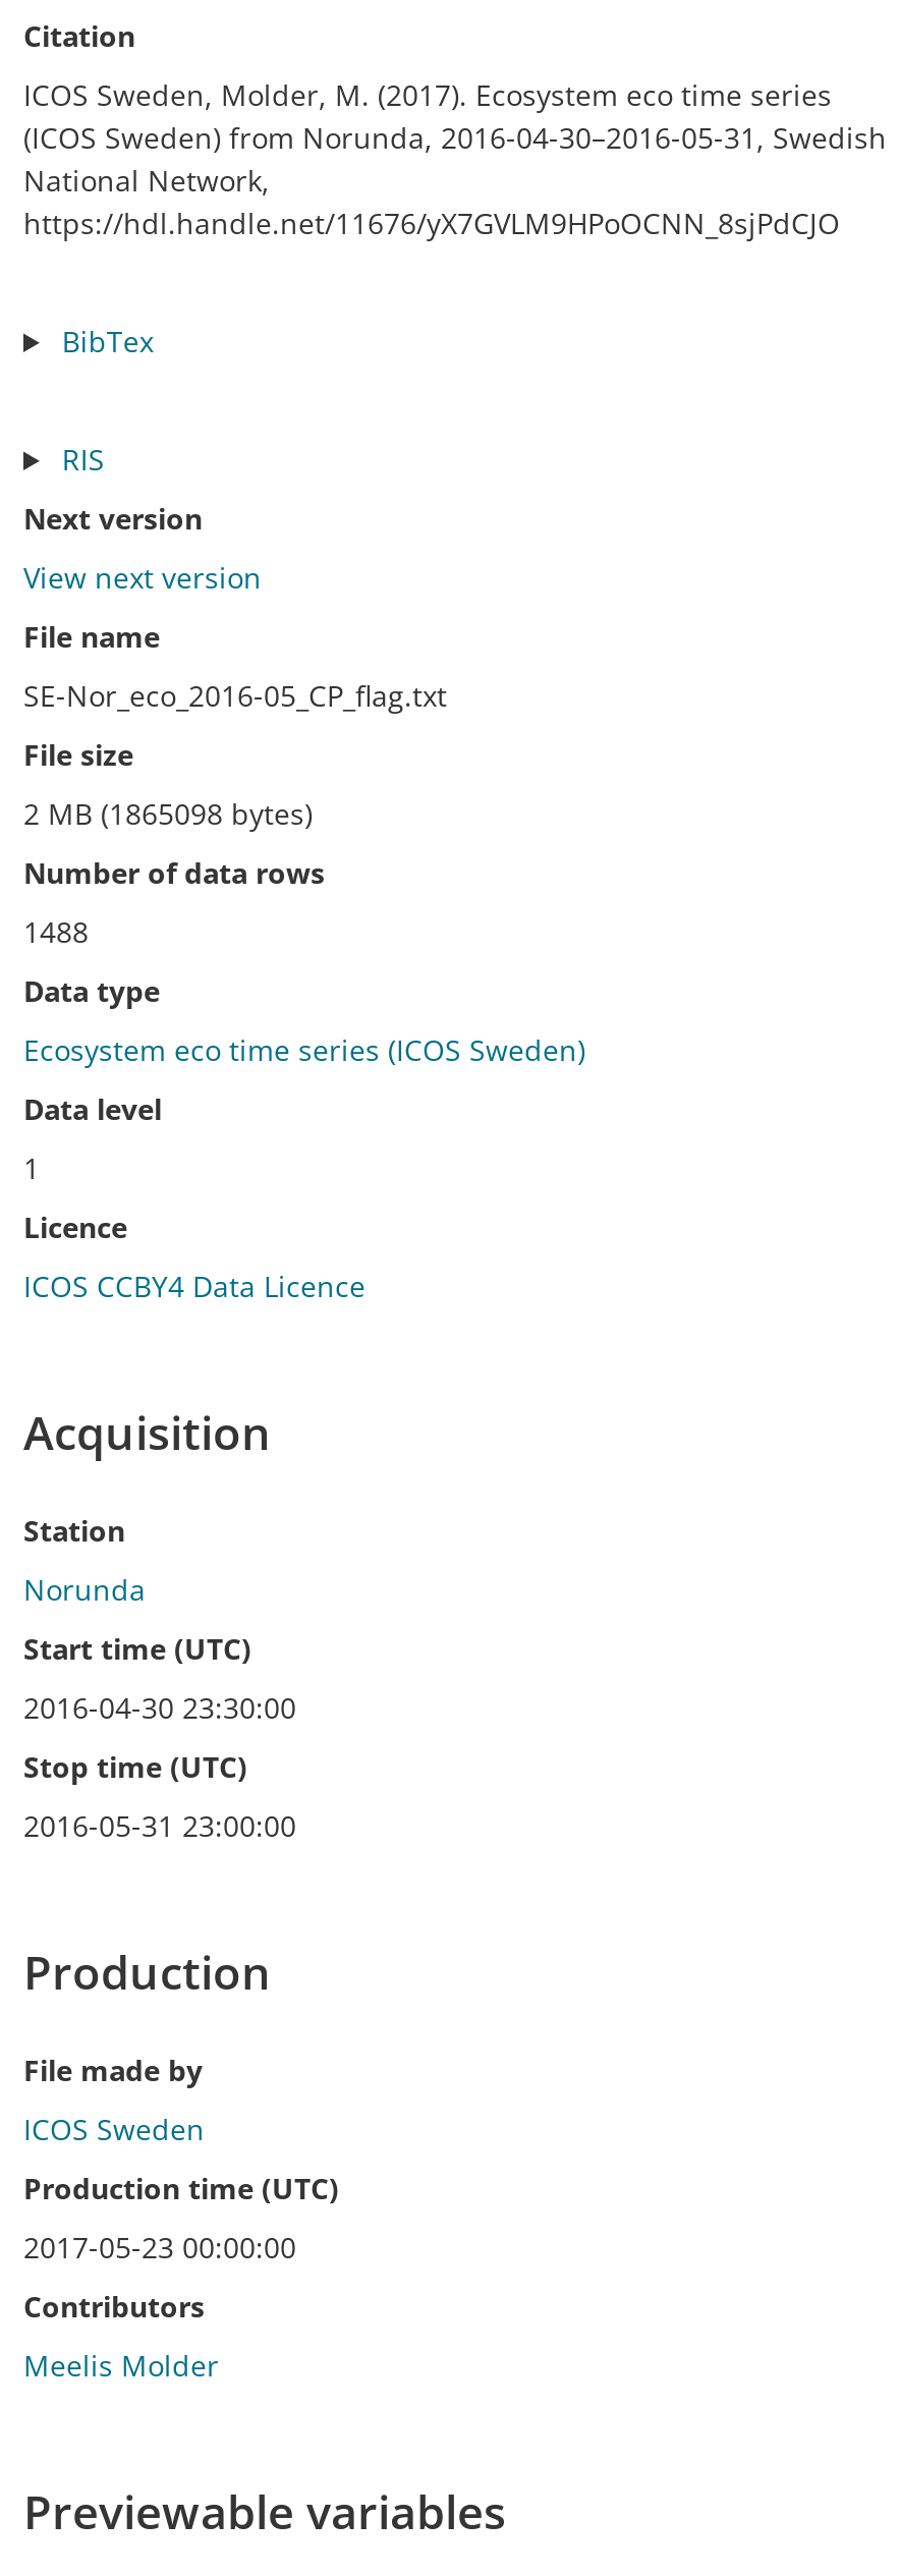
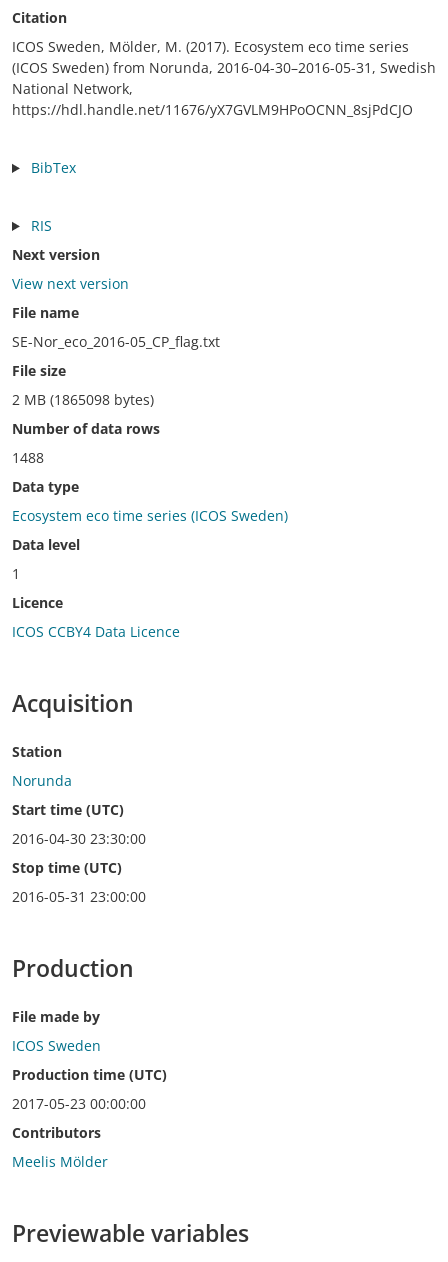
[23,75,832,114] ICOS Sweden, Molder, M. (2017). Ecosystem eco time series -> [12,37,409,56] ICOS Sweden, Mölder, M. (2017). Ecosystem eco time series
[23,2346,219,2385] Meelis Molder -> [12,1152,108,1171] Meelis Mölder

